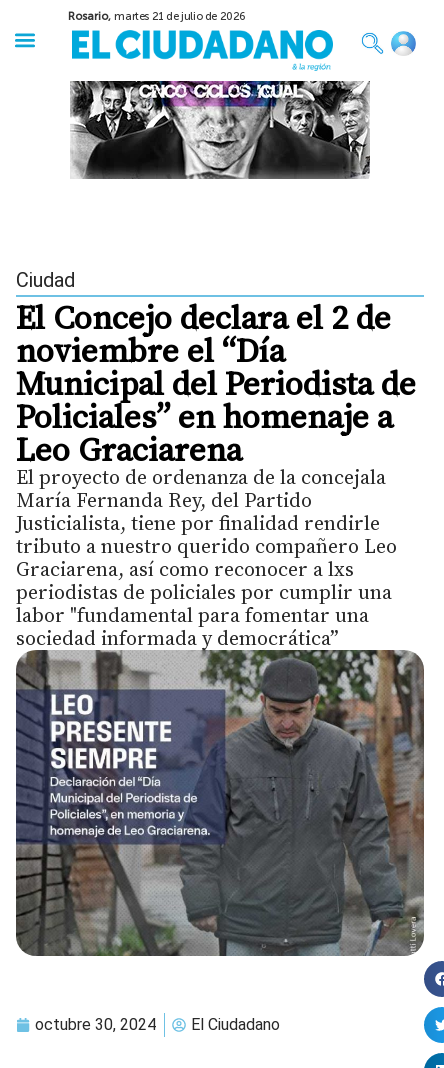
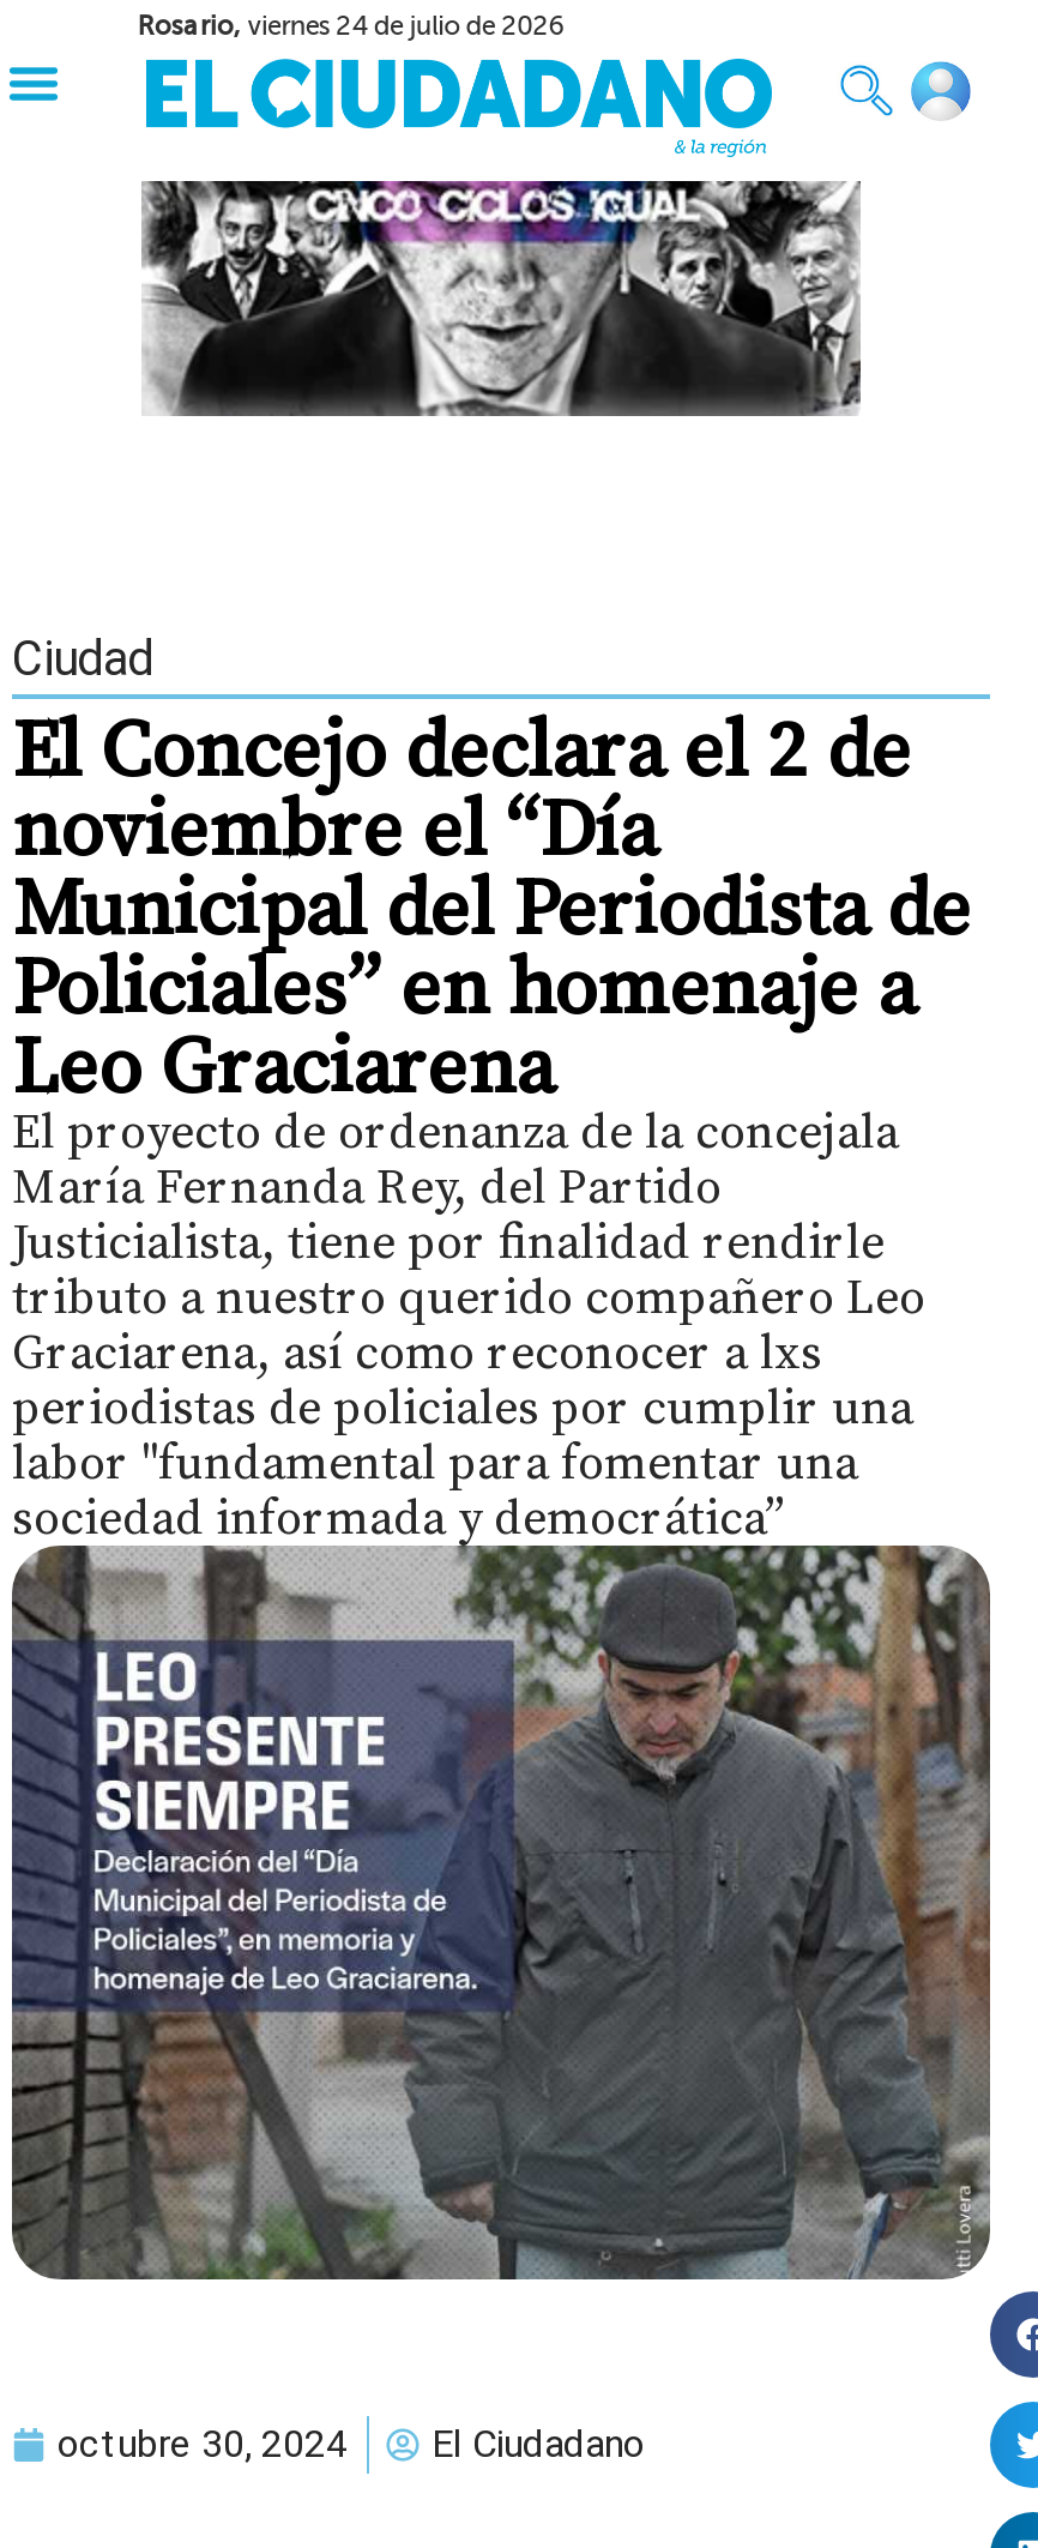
[68,10,246,23] Rosario, martes 21 de julio de 2026 -> [137,11,565,42] Rosario, viernes 24 de julio de 2026

